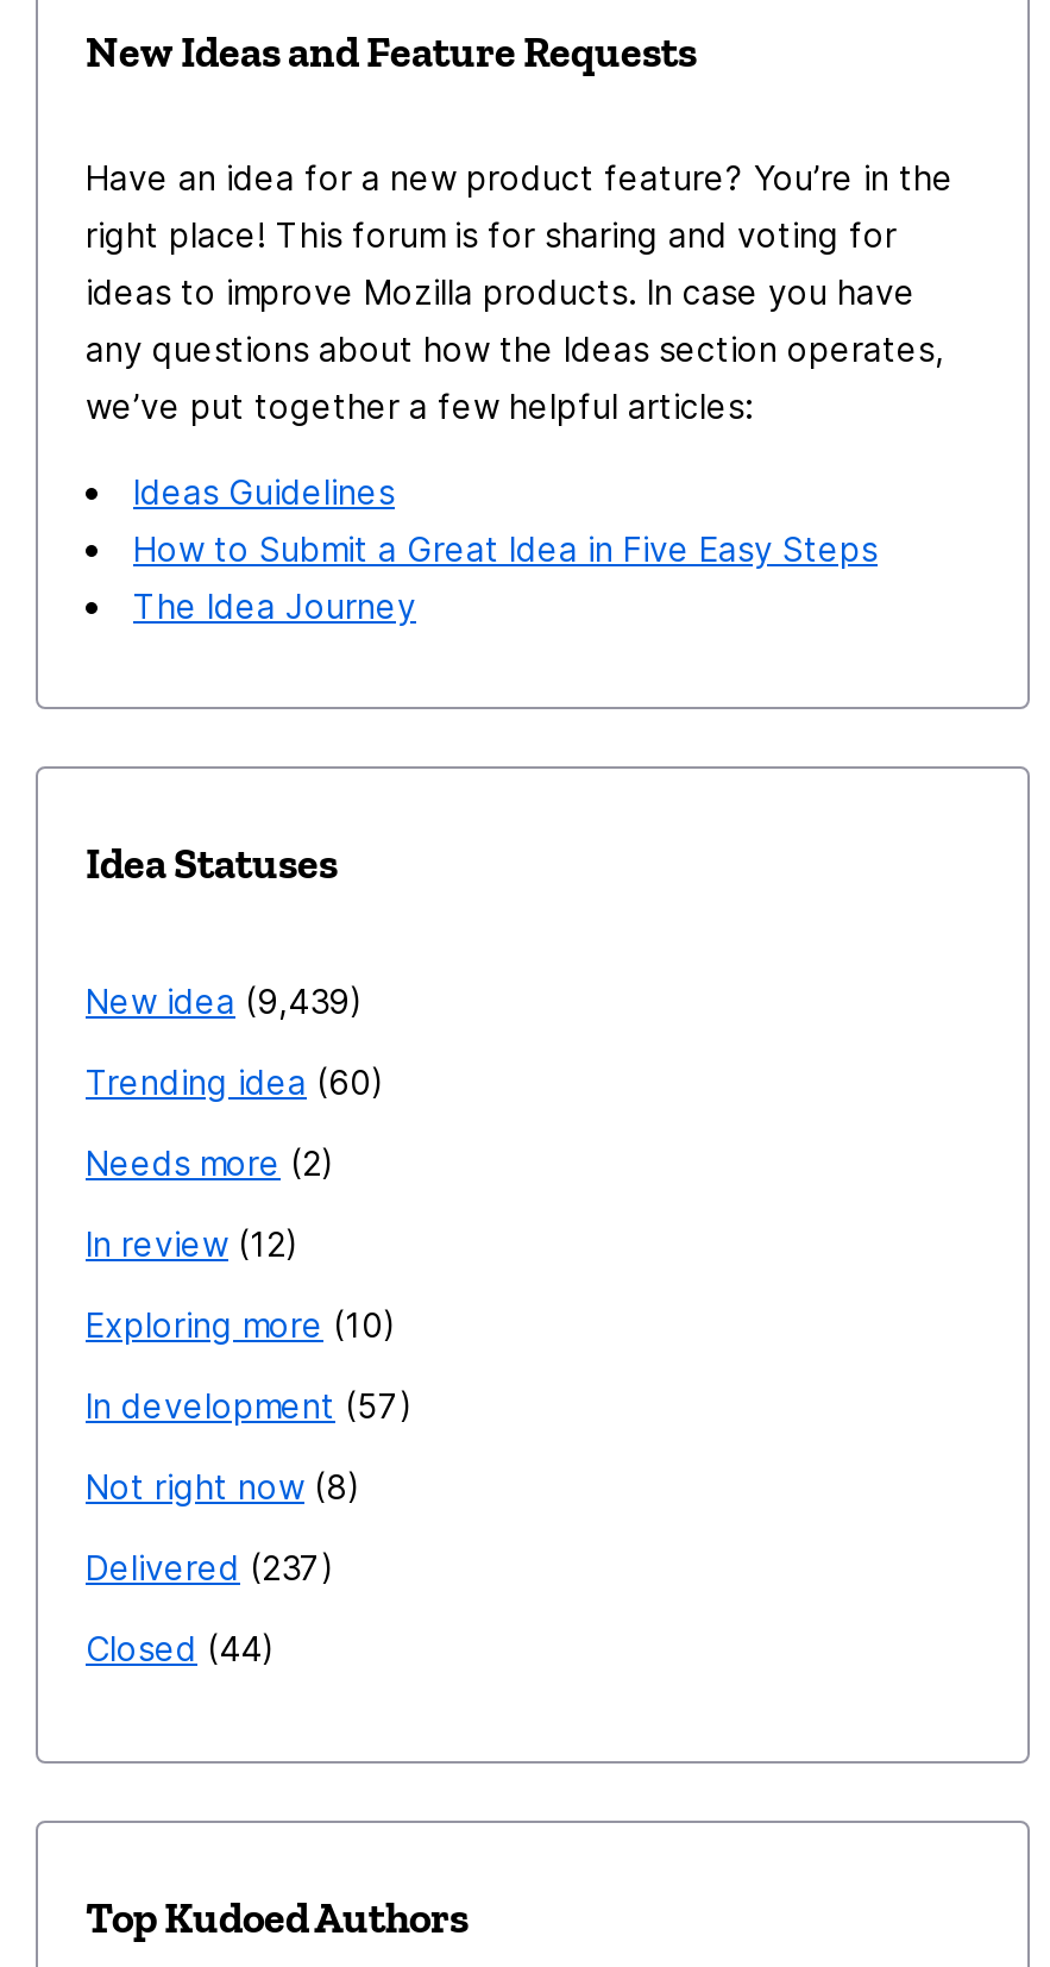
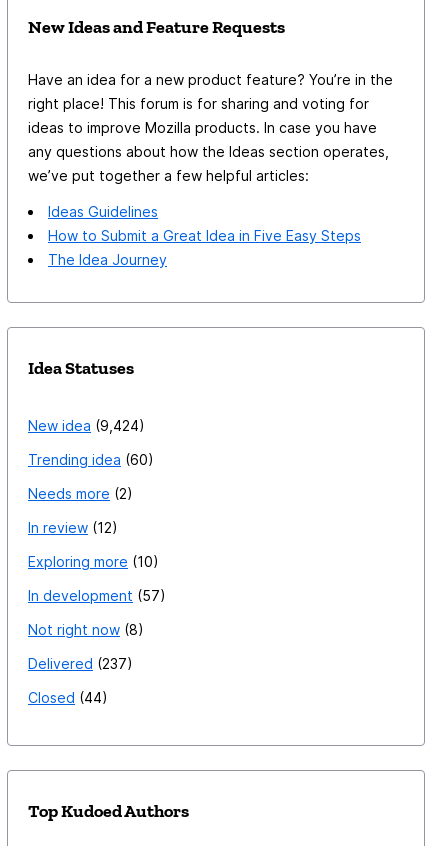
[86,981,350,1021] New idea 9,439 -> [28,417,139,434] New idea 9,424

